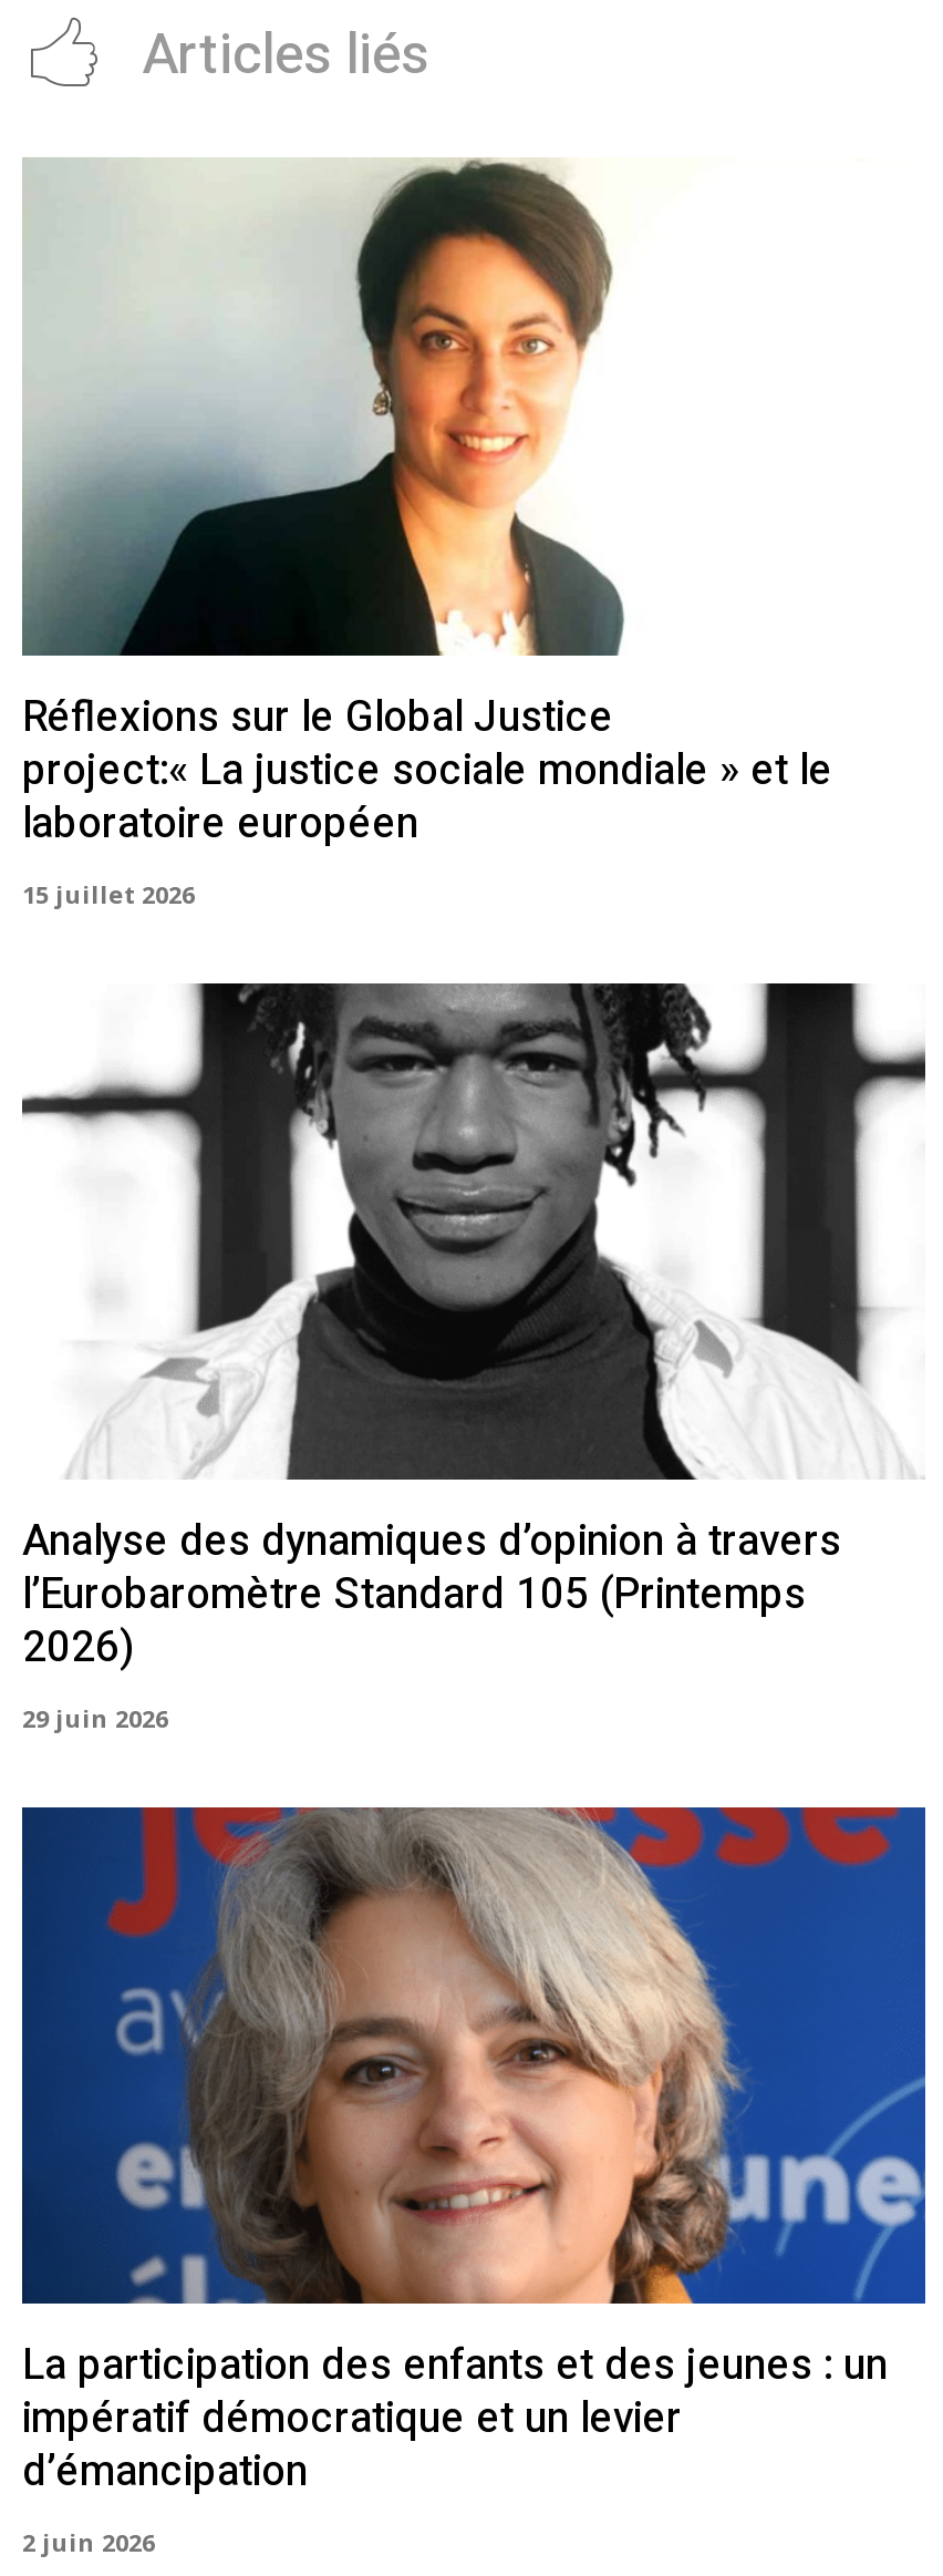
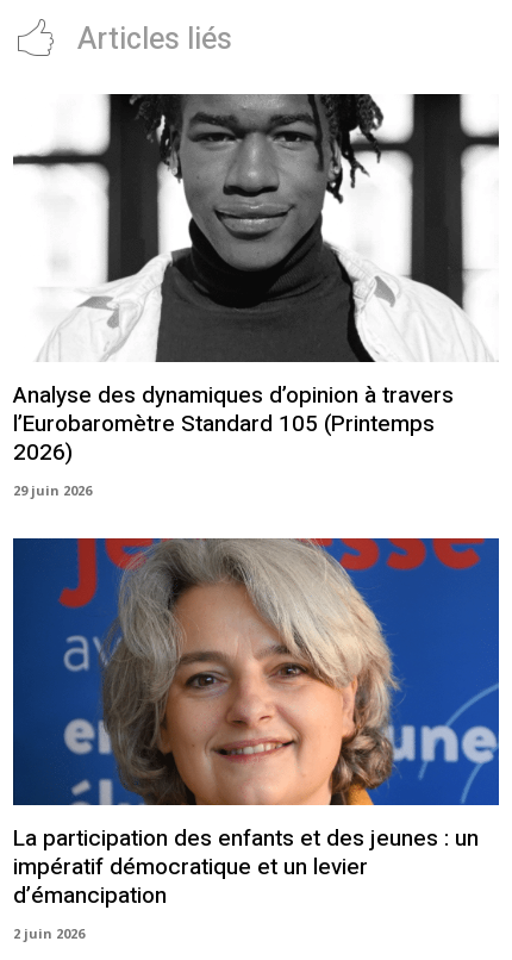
[20,157,832,909] [image] | Réflexions sur le Global Justice | project:« La justice sociale mondiale » et le | laboratoire européen | 15 juillet 2026 -> none

